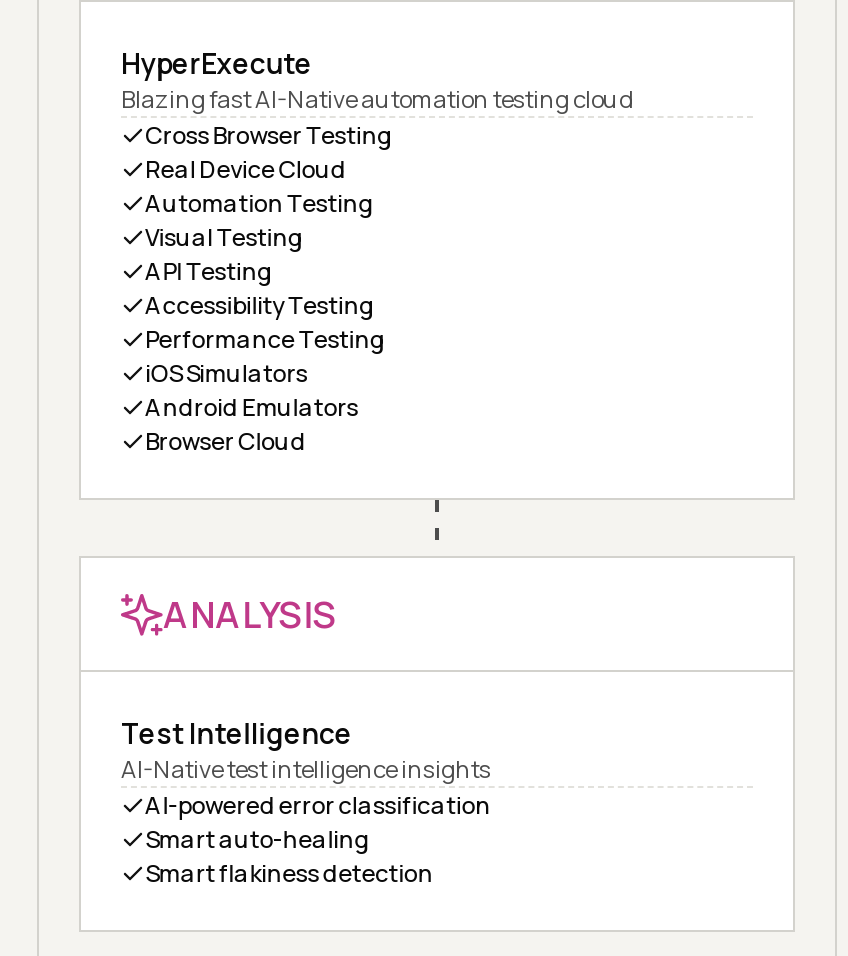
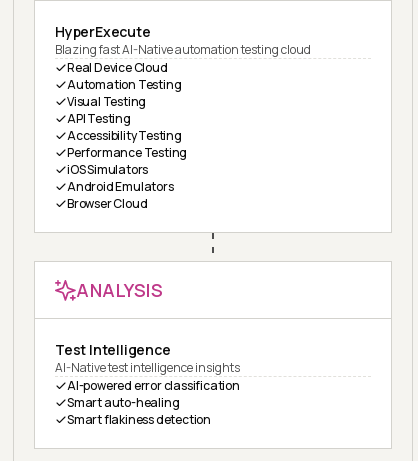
[145,118,393,152] Cross Browser Testing -> none

